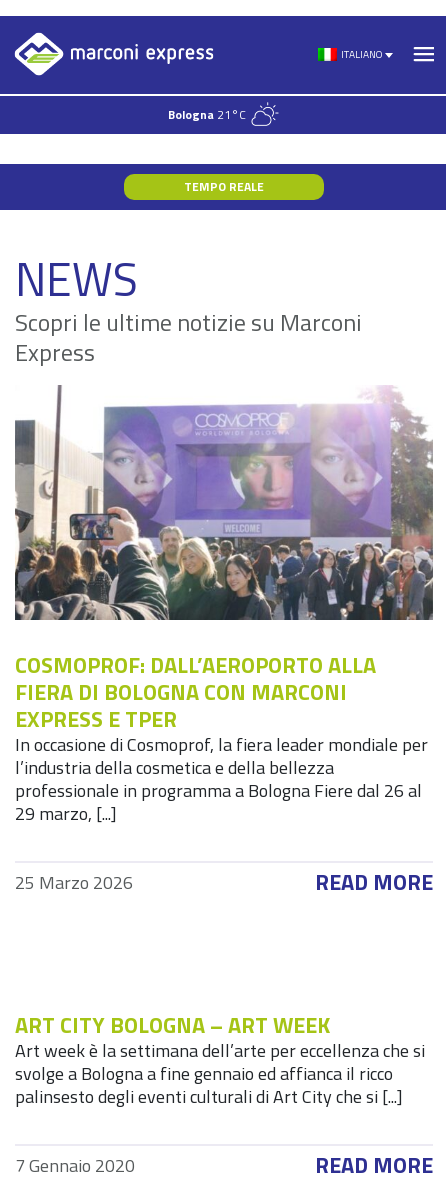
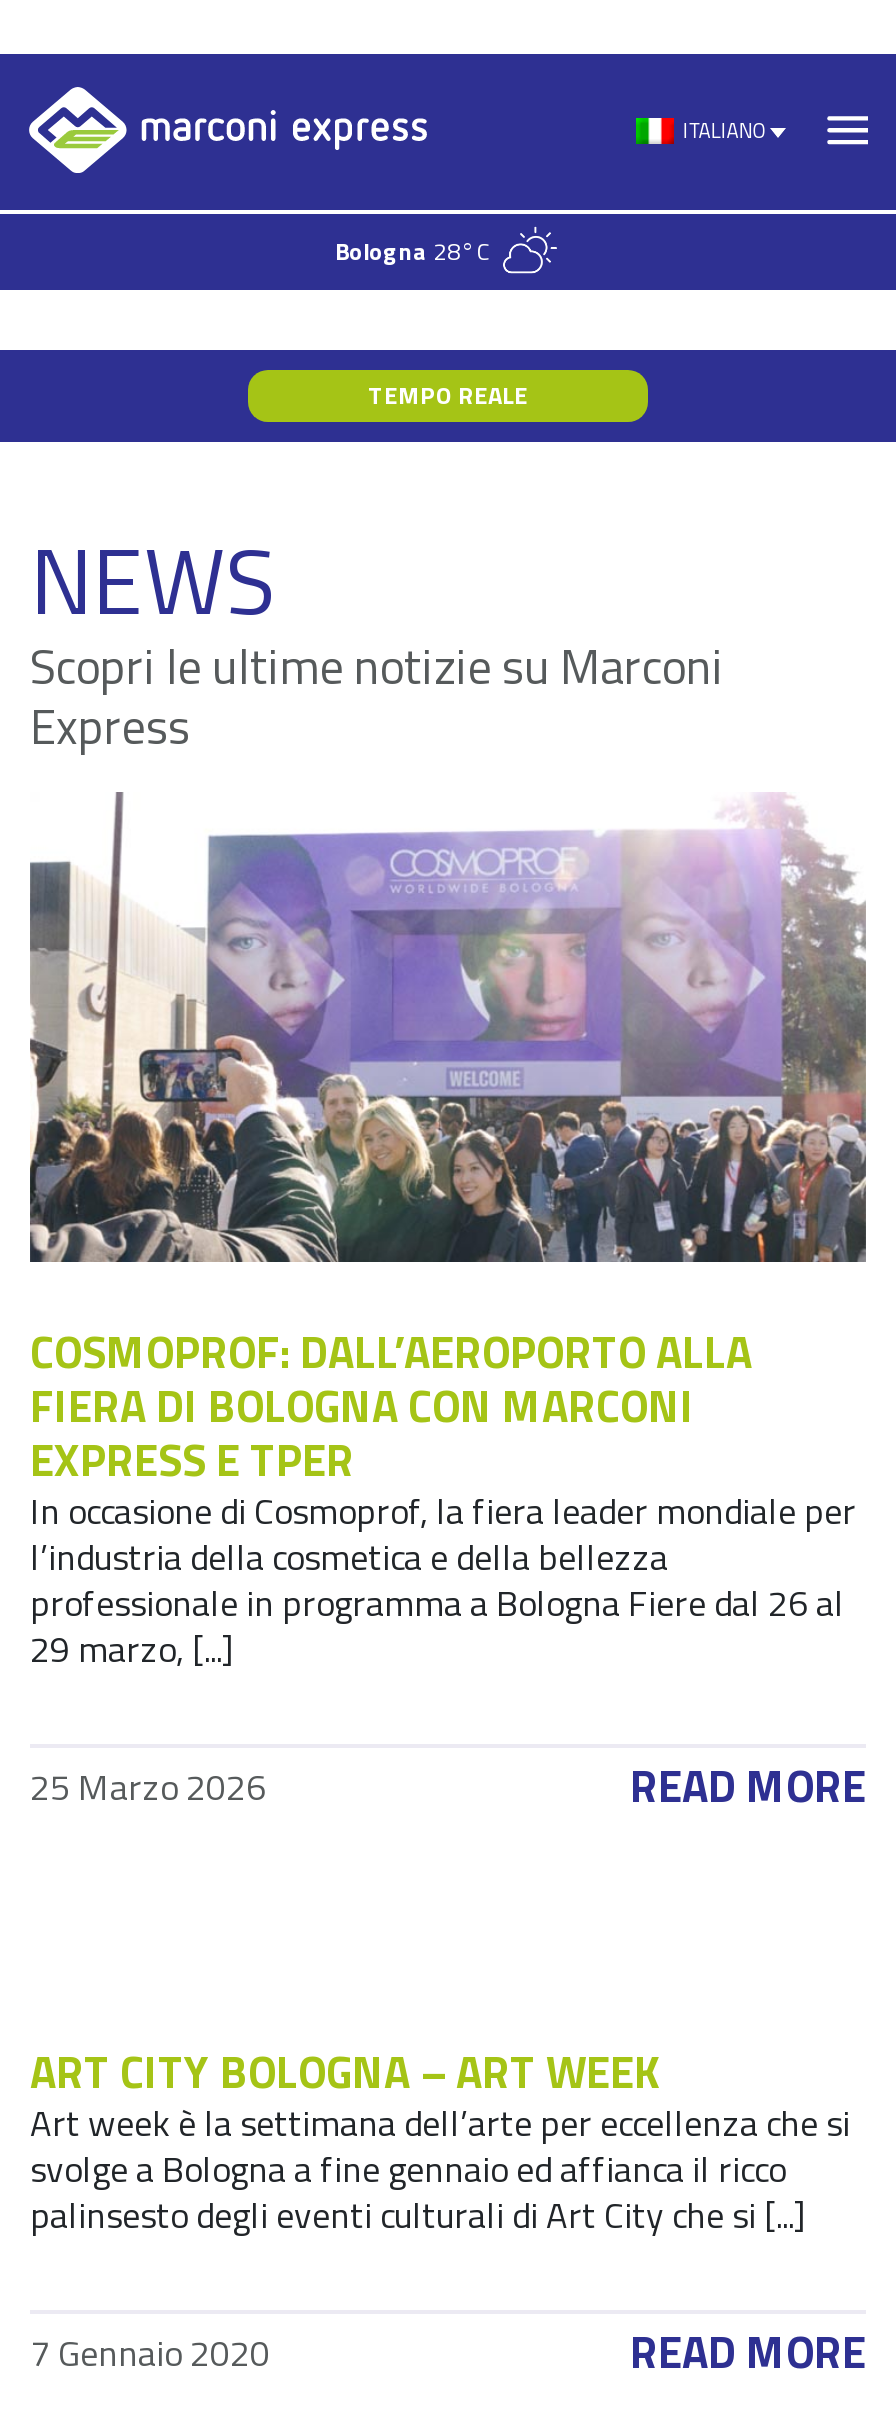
[167,105,245,124] Bologna 21°C -> [335,233,491,271] Bologna 28°C

